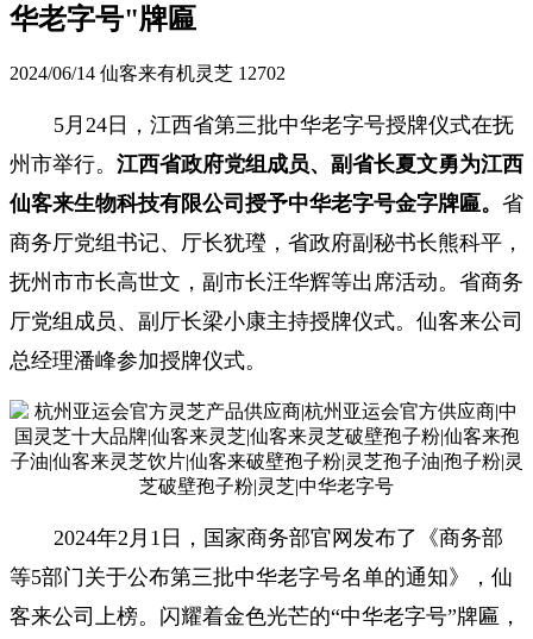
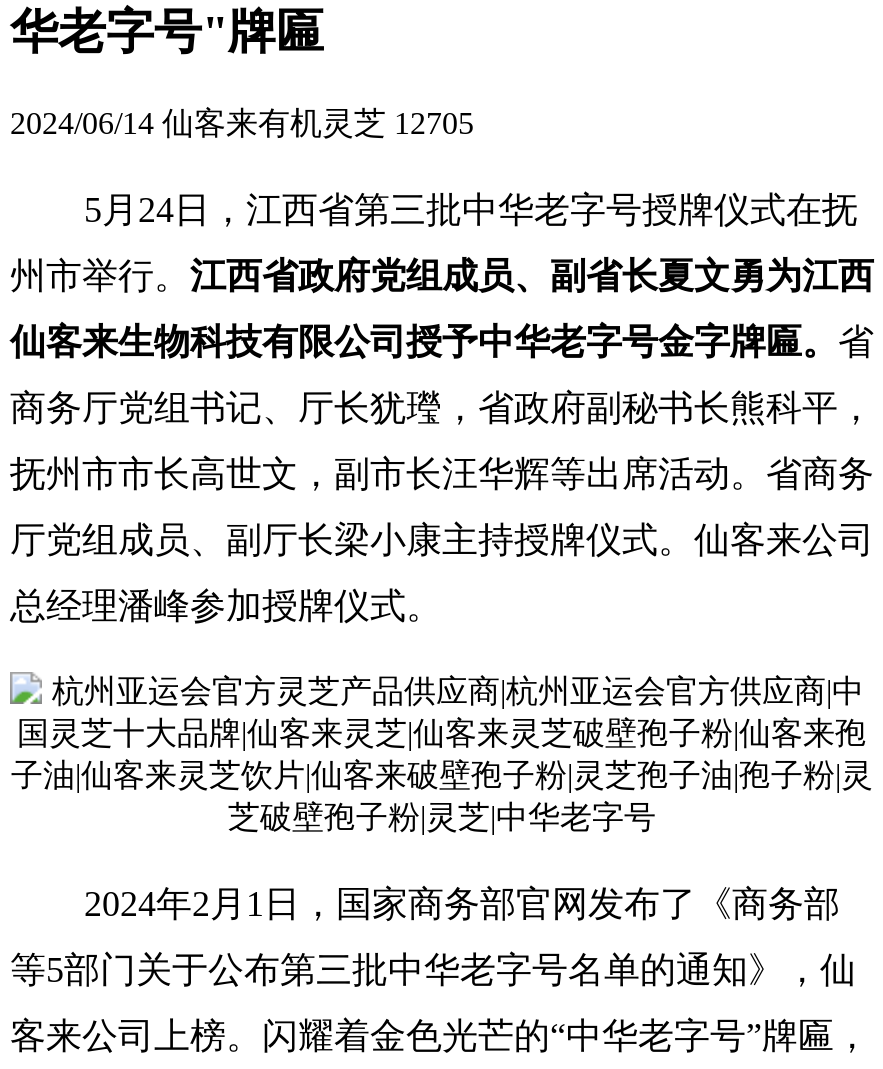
[10,64,286,84] 2024/06/14 仙客来有机灵芝 12702 -> [10,107,474,141] 2024/06/14 仙客来有机灵芝 12705

